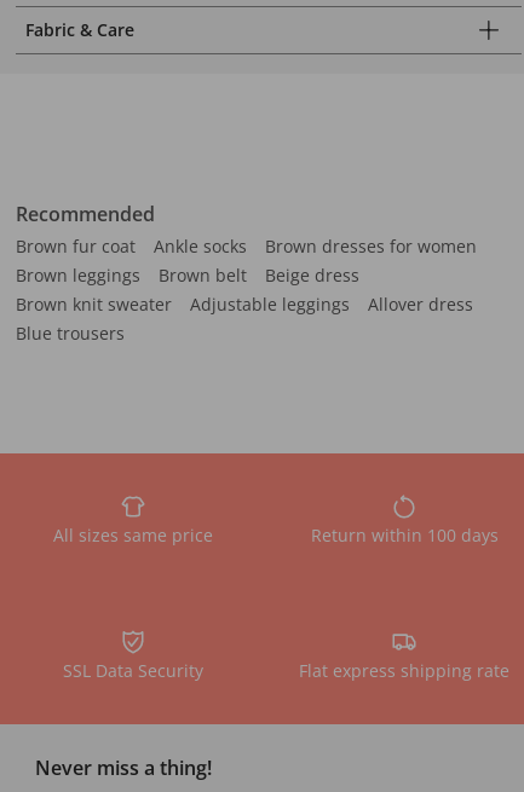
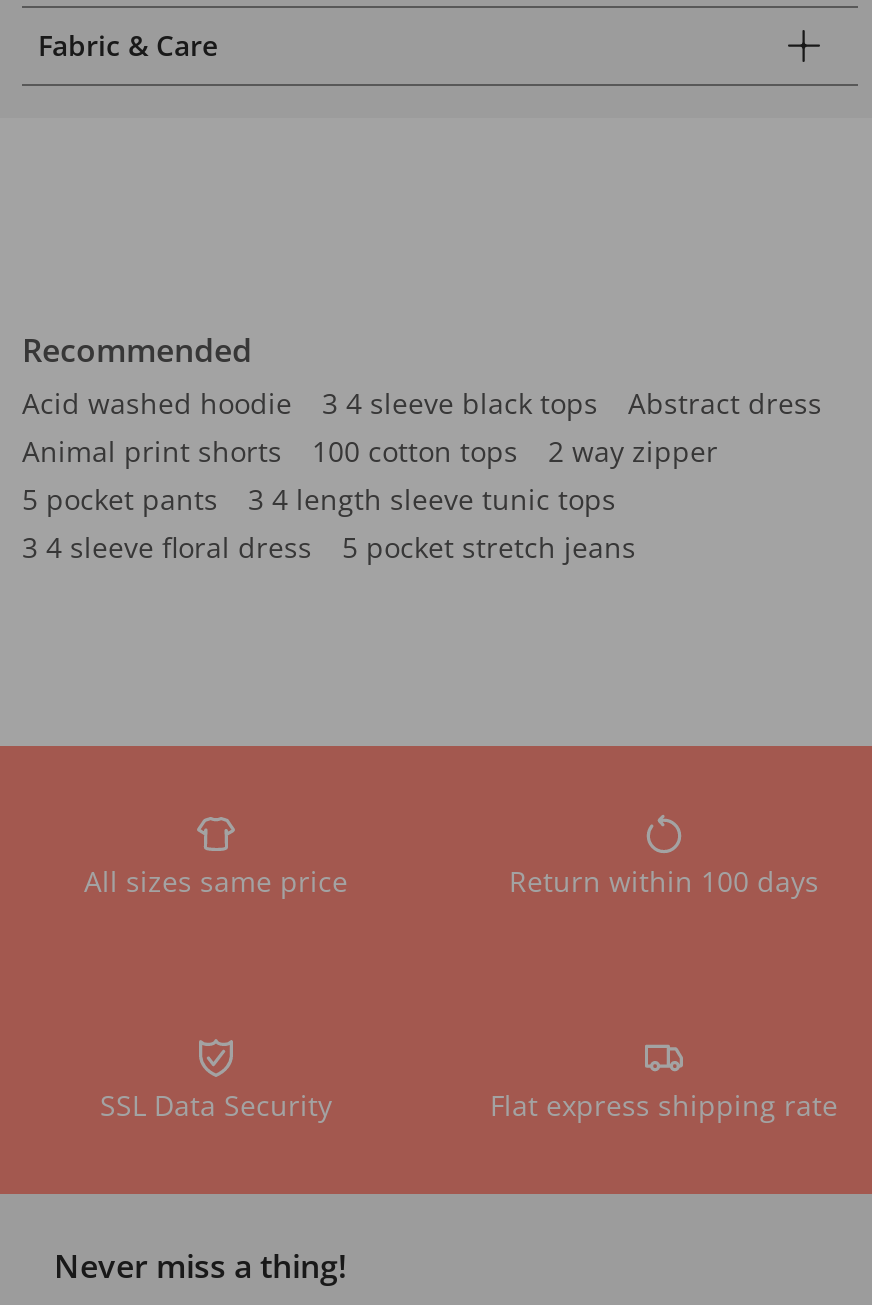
[16,235,477,345] Brown fur coat | Ankle socks | Brown dresses for women | Brown leggings | Brown belt | Beige dress | Brown knit sweater | Adjustable leggings | Allover dress | Blue trousers -> [22,384,822,566] Acid washed hoodie | 3 4 sleeve black tops | Abstract dress | Animal print shorts | 100 cotton tops | 2 way zipper | 5 pocket pants | 3 4 length sleeve tunic tops | 3 4 sleeve floral dress | 5 pocket stretch jeans

